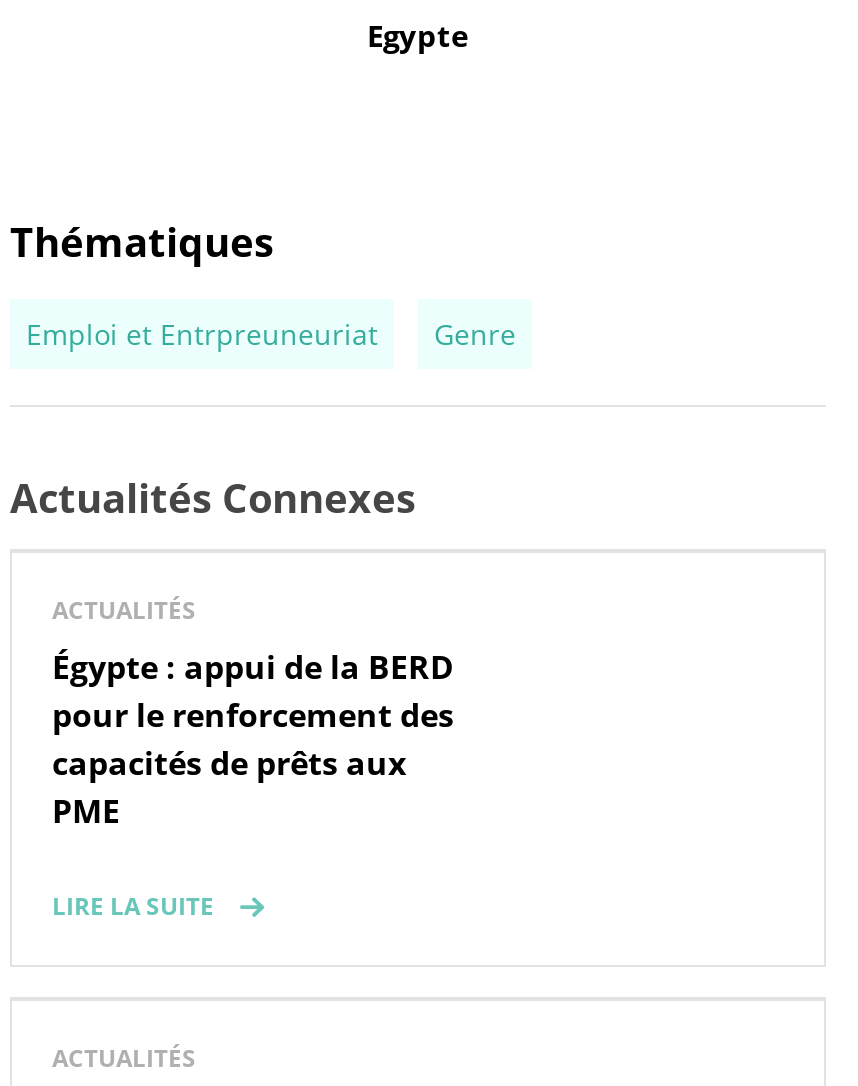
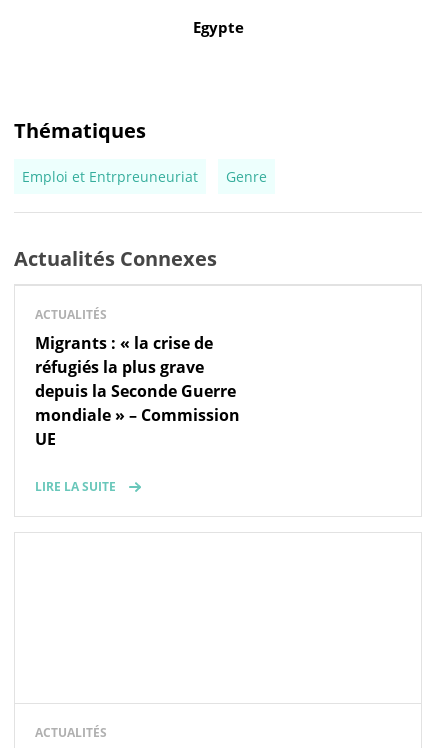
[52,646,454,834] Égypte : appui de la BERD | pour le renforcement des | capacités de prêts aux | PME -> [35,332,240,450] Migrants : « la crise de | réfugiés la plus grave | depuis la Seconde Guerre | mondiale » – Commission | UE

